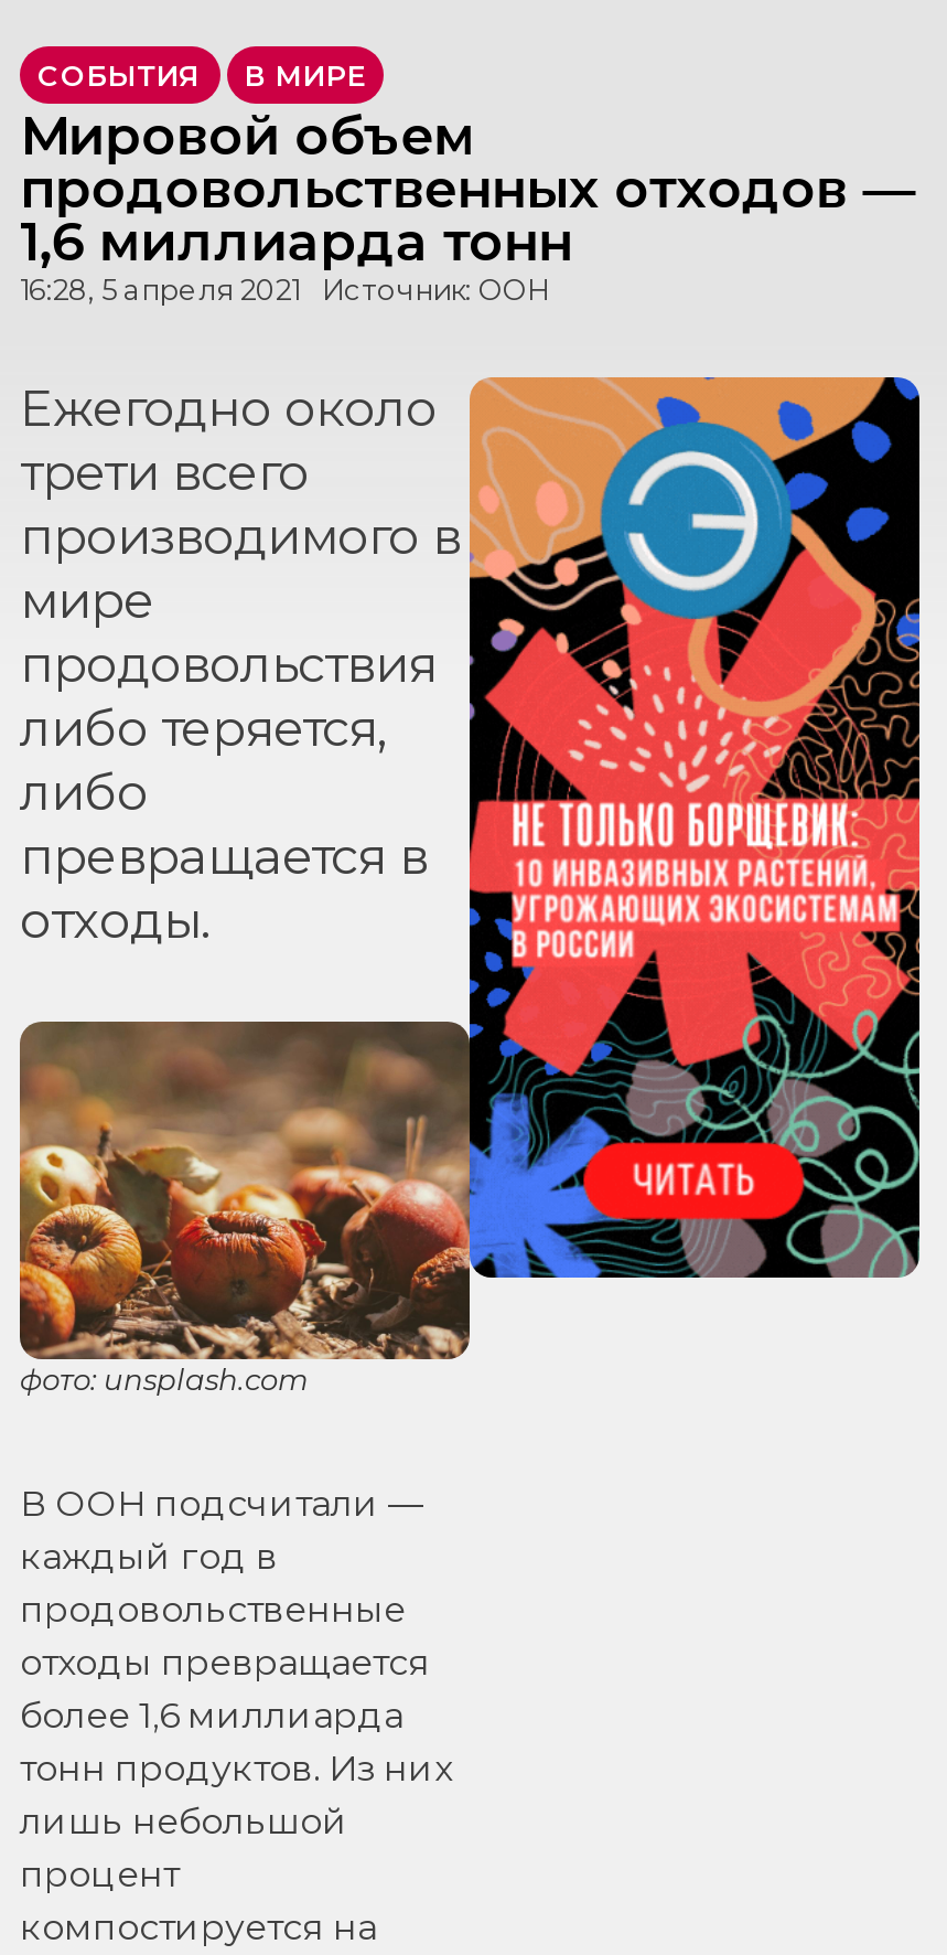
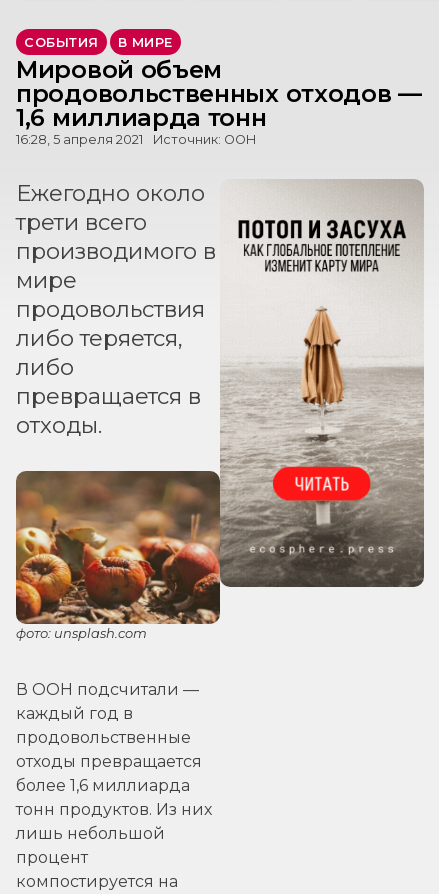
[467,375,922,1280] [image] -> [219,179,425,588] [image]

